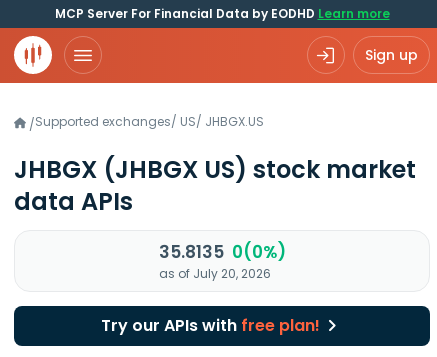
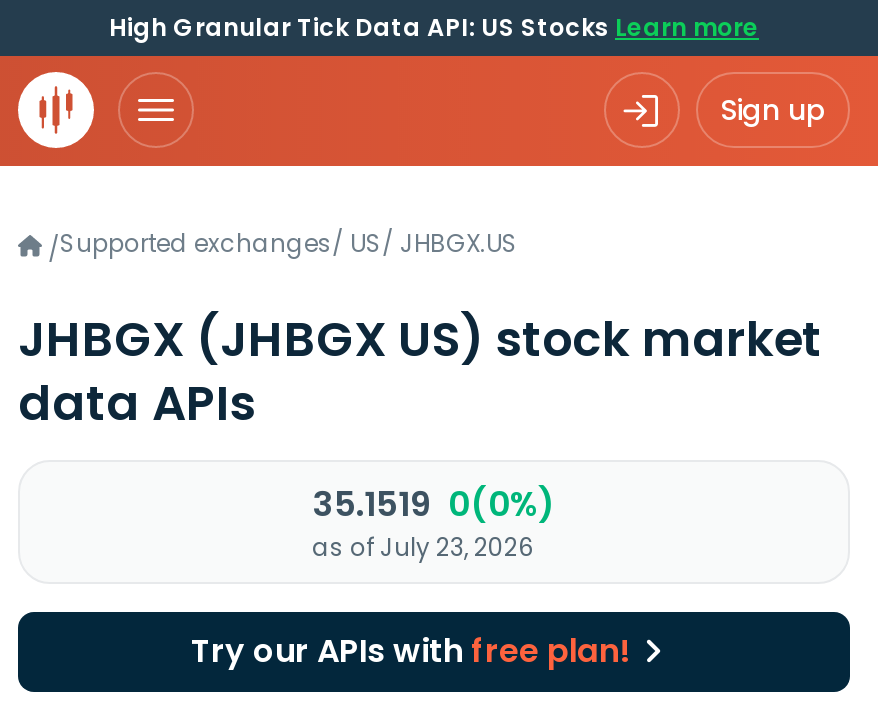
[54,5,389,22] MCP Server For Financial Data by EODHD Learn more -> [109,10,759,44] High Granular Tick Data API: US Stocks Learn more
[158,240,285,264] 35.8135 0(0%) -> [312,480,556,528] 35.1519 0(0%)
[158,265,270,282] as of July 20, 2026 -> [312,530,534,564] as of July 23, 2026

